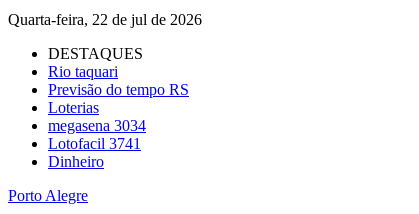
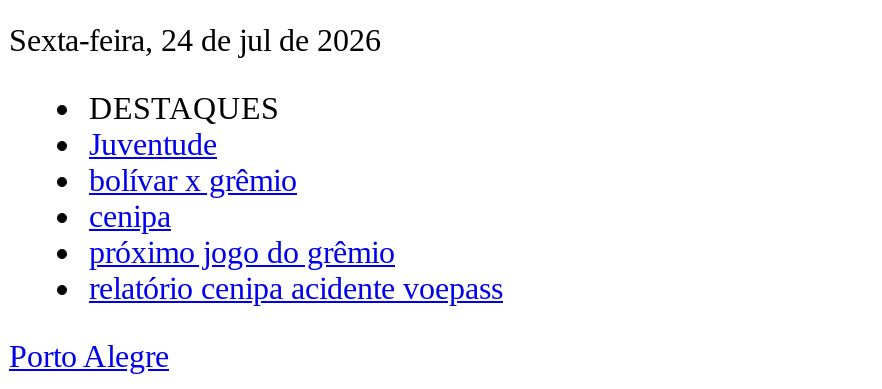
[8,11,202,28] Quarta-feira, 22 de jul de 2026 -> [9,23,381,57] Sexta-feira, 24 de jul de 2026
[48,63,189,170] Rio taquari | Previsão do tempo RS | Loterias | megasena 3034 | Lotofacil 3741 | Dinheiro -> [89,127,503,305] Juventude | bolívar x grêmio | cenipa | próximo jogo do grêmio | relatório cenipa acidente voepass

